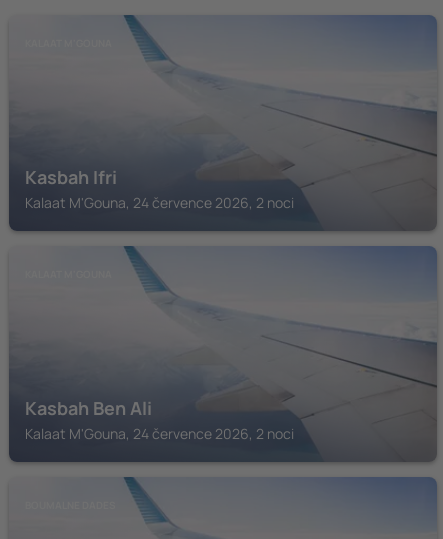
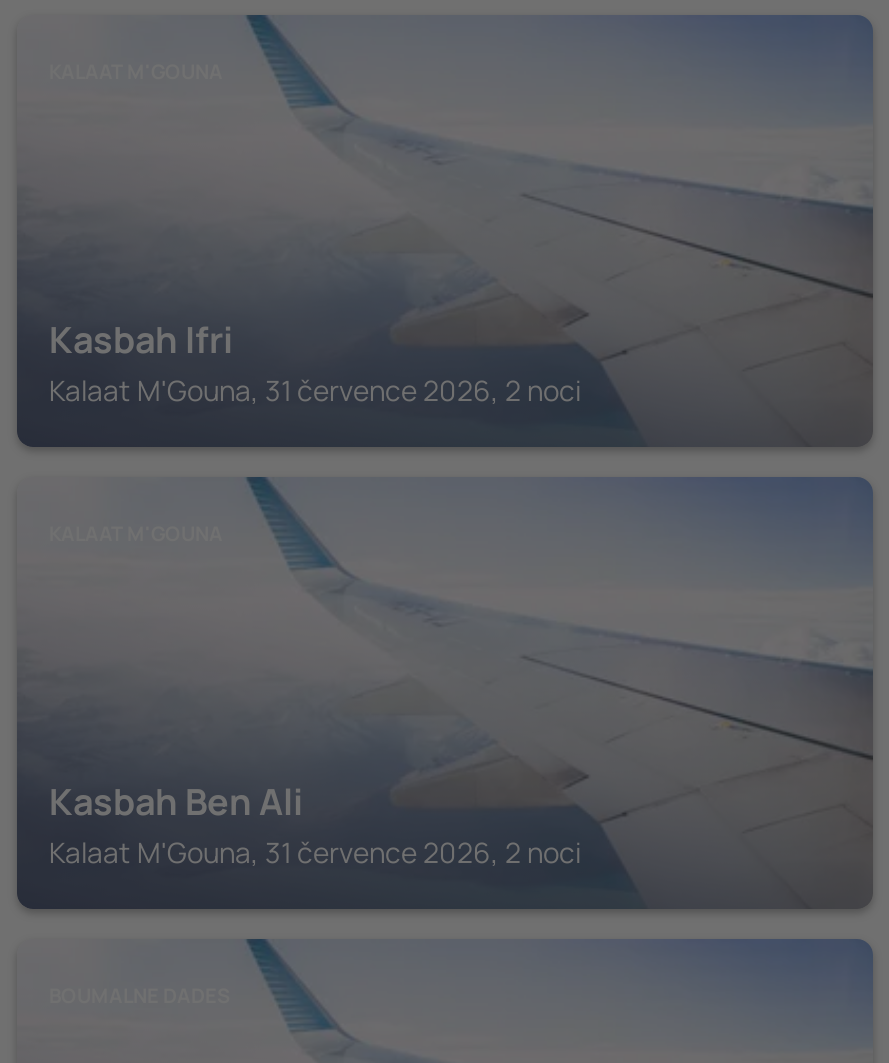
[25,193,294,212] Kalaat M'Gouna, 24 července 2026, 2 noci -> [49,371,581,409] Kalaat M'Gouna, 31 července 2026, 2 noci
[25,424,294,443] Kalaat M'Gouna, 24 července 2026, 2 noci -> [49,833,581,871] Kalaat M'Gouna, 31 července 2026, 2 noci

